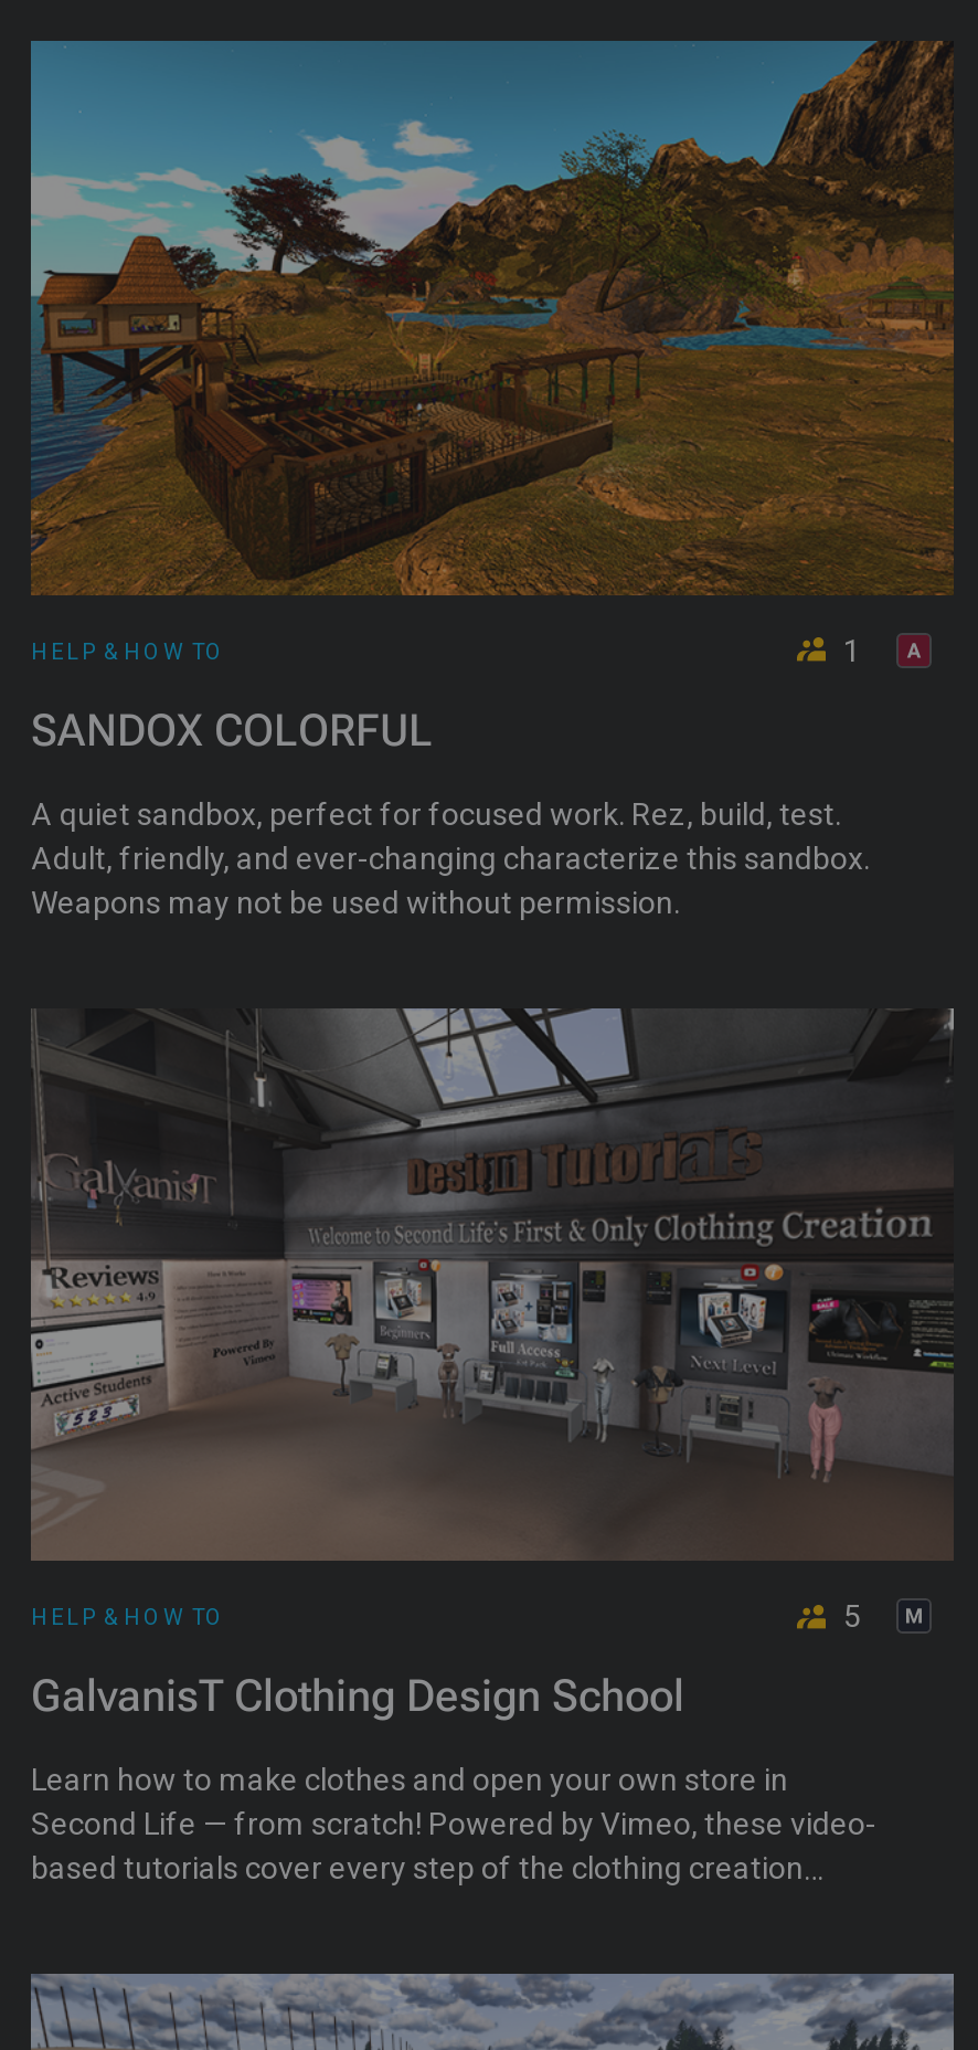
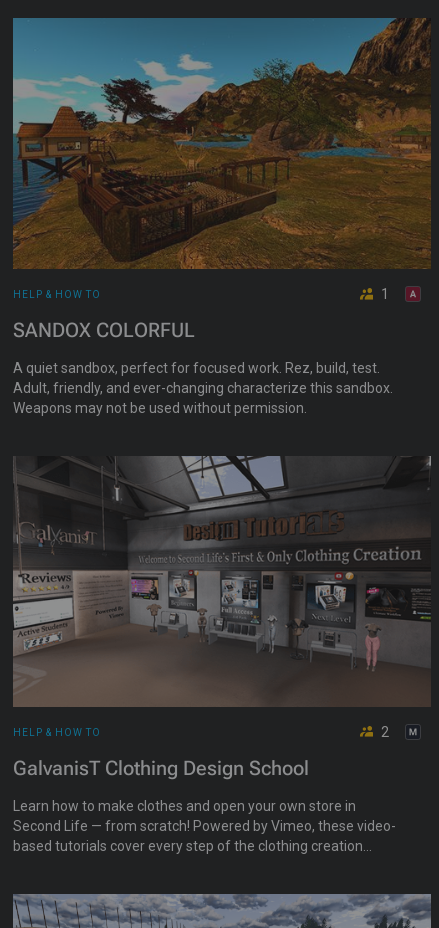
[843,1598,861,1634] 5 -> [381,724,389,740] 2

